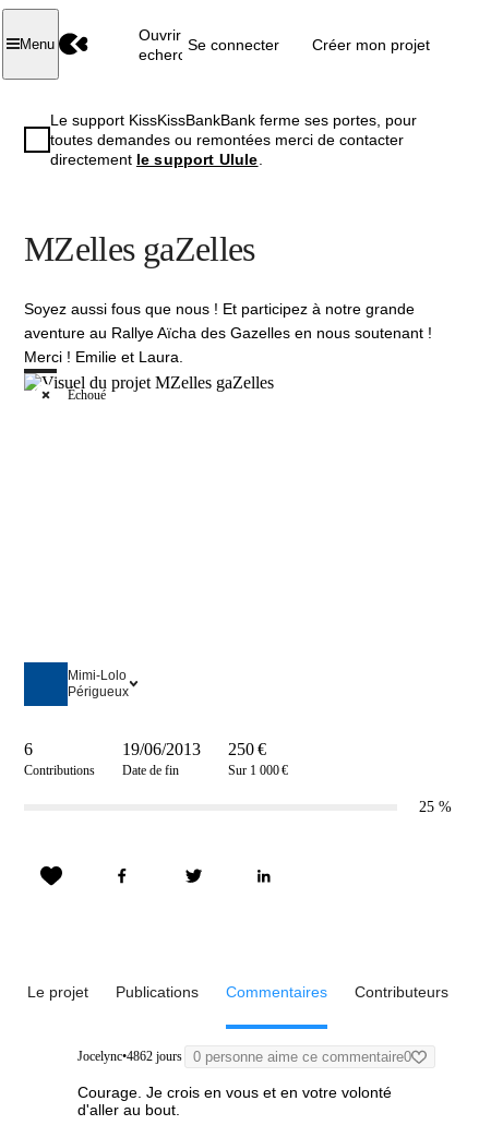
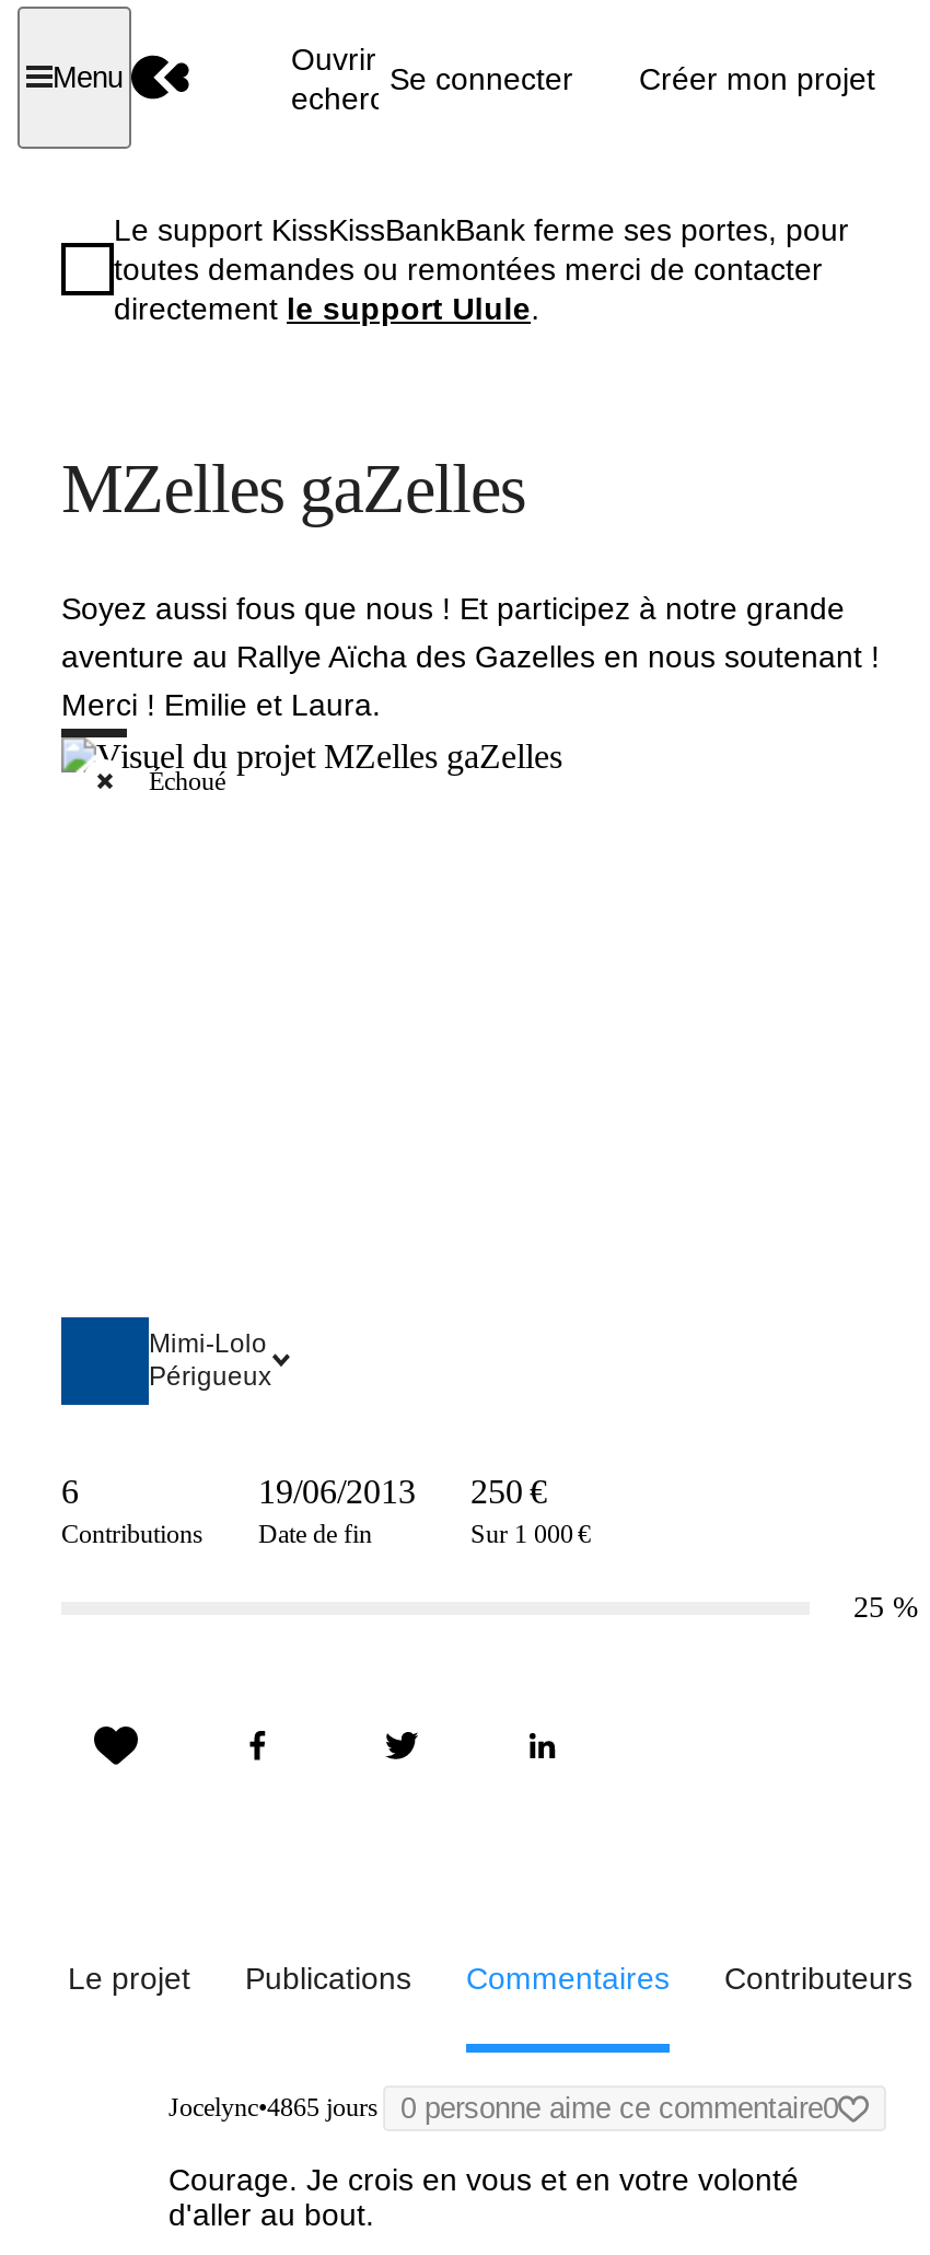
[77,1049,182,1064] Jocelync•4862 jours -> [168,2092,379,2123] Jocelync•4865 jours

